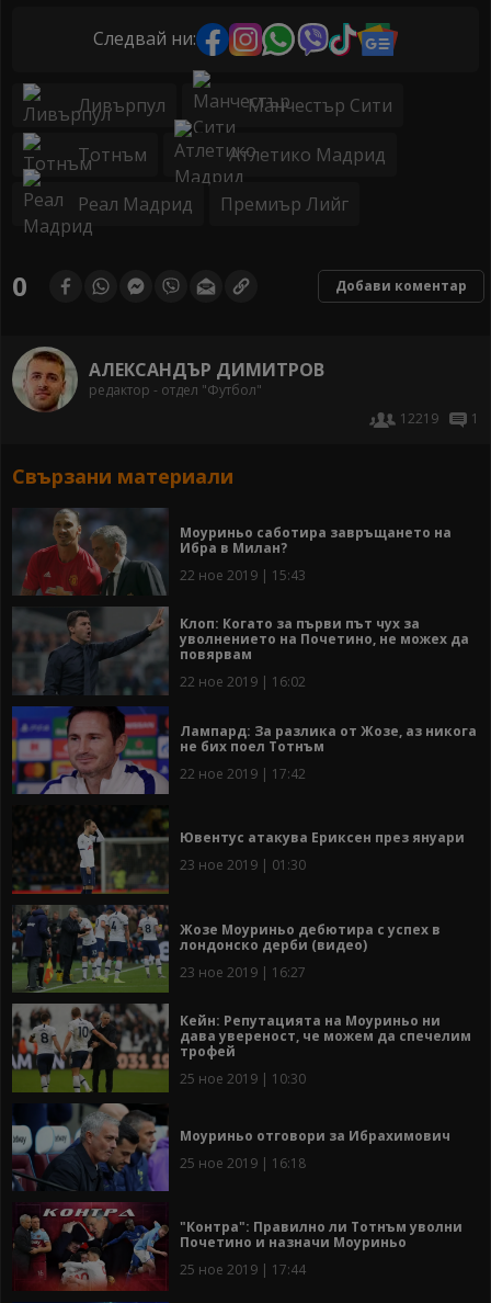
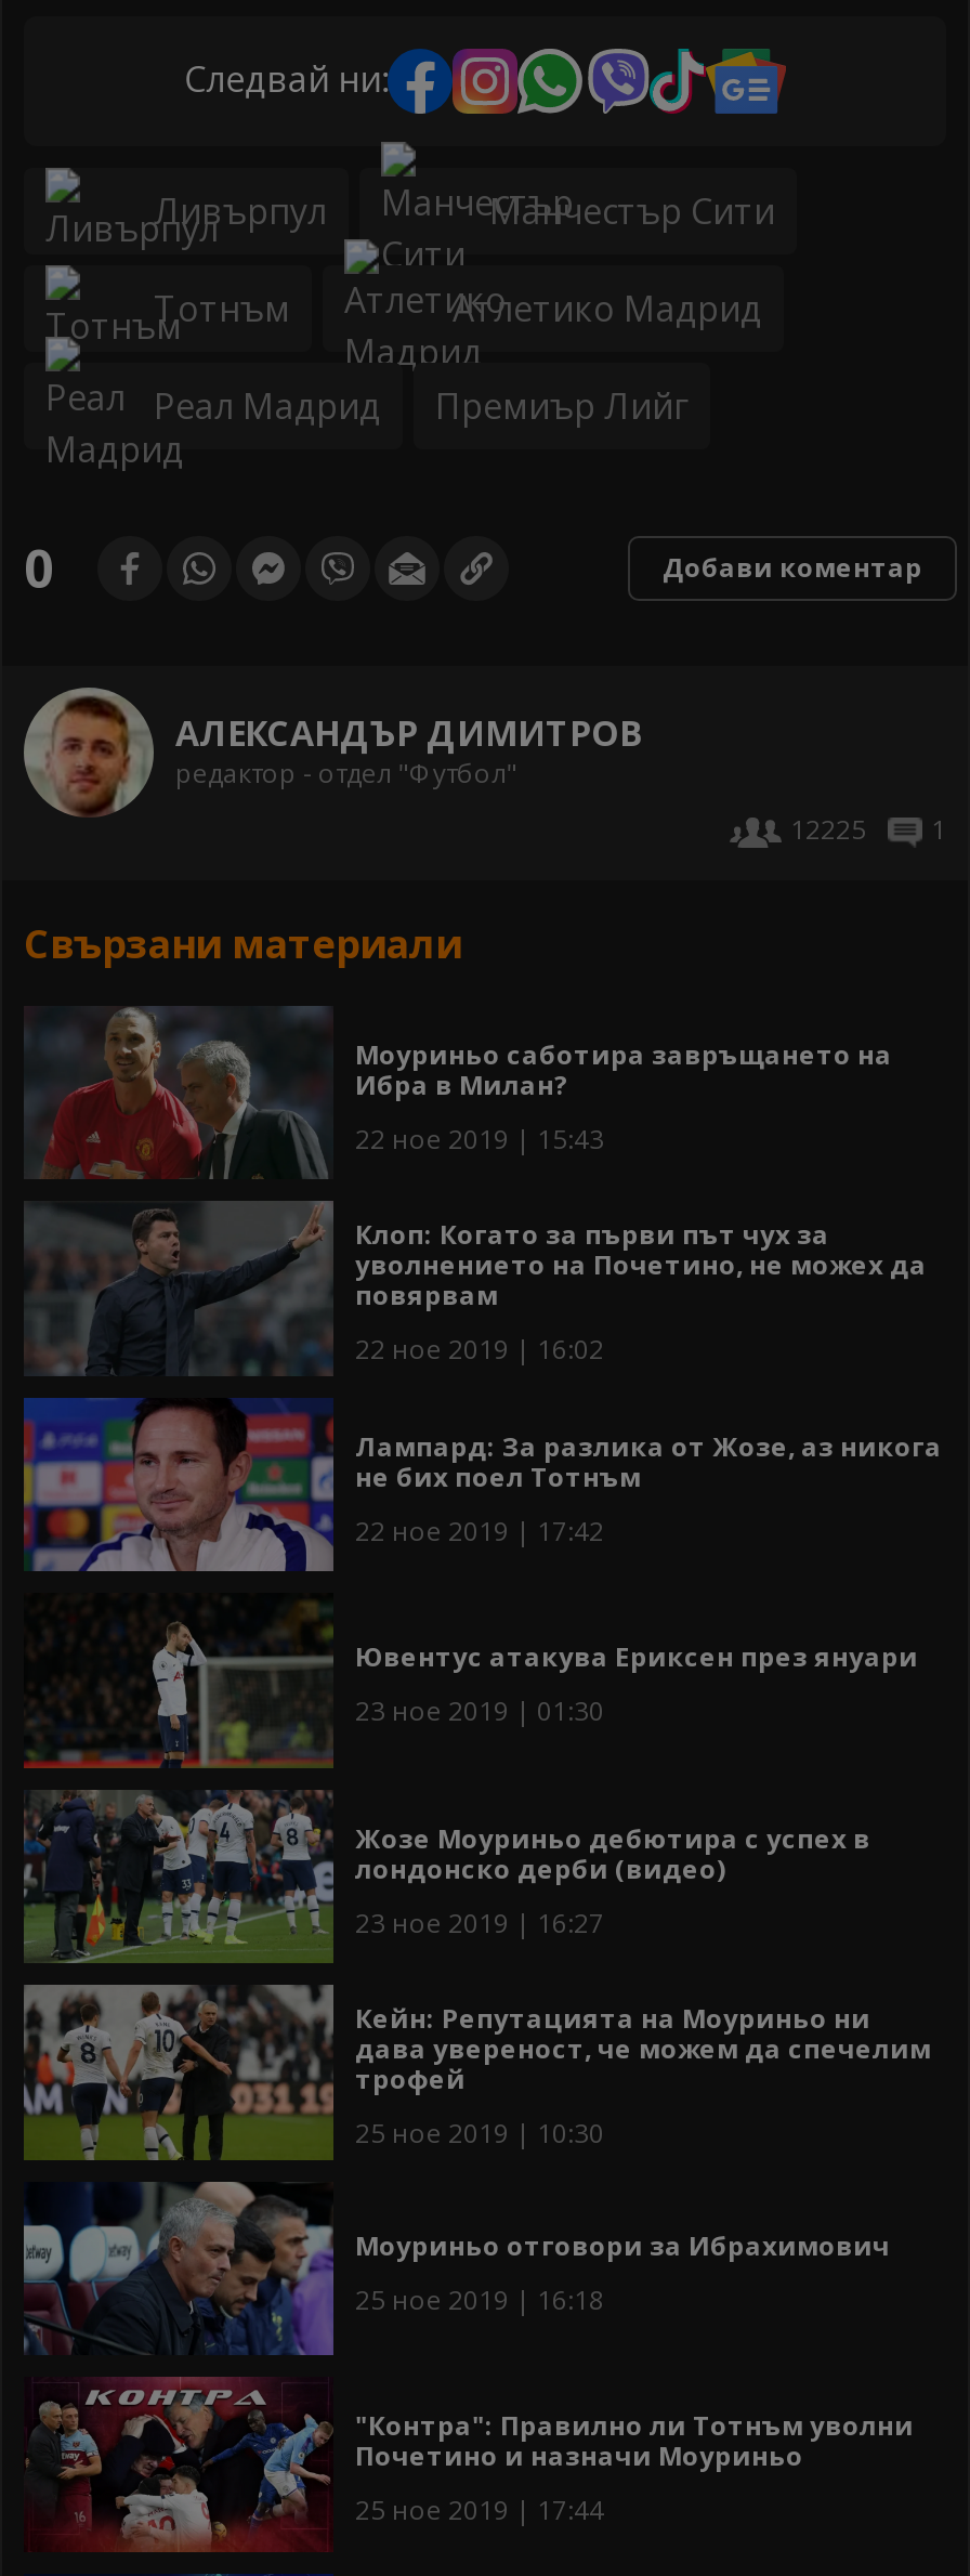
[400,409,479,428] 12219 1 -> [790,811,946,848] 12225 1

